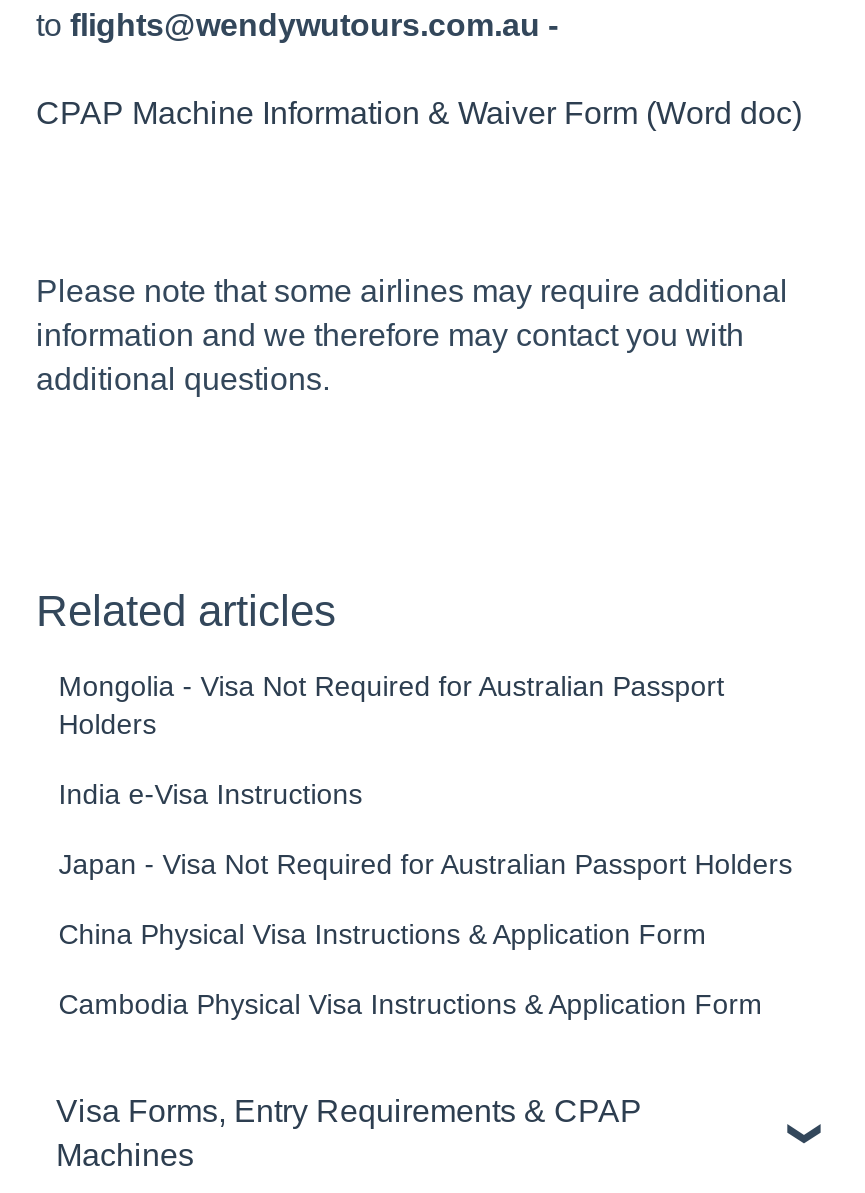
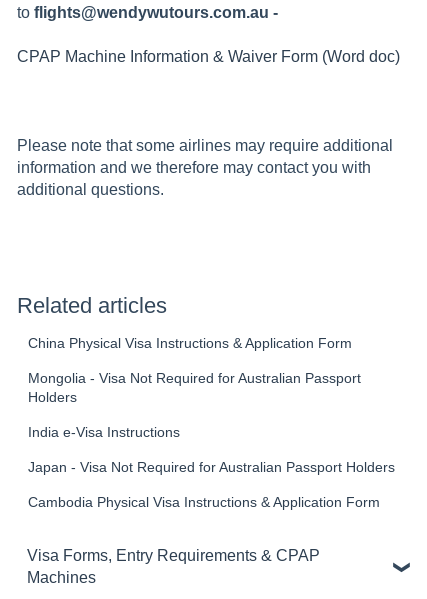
moved [58,670,792,880] -> [28,370,395,475]: Mongolia - Visa Not Required for Australian Passport | Holders | India e-Visa Instructions | Japan - Visa Not Required for Australian Passport Holders
moved [58,918,706,950] -> [28,335,352,351]: China Physical Visa Instructions & Application Form

